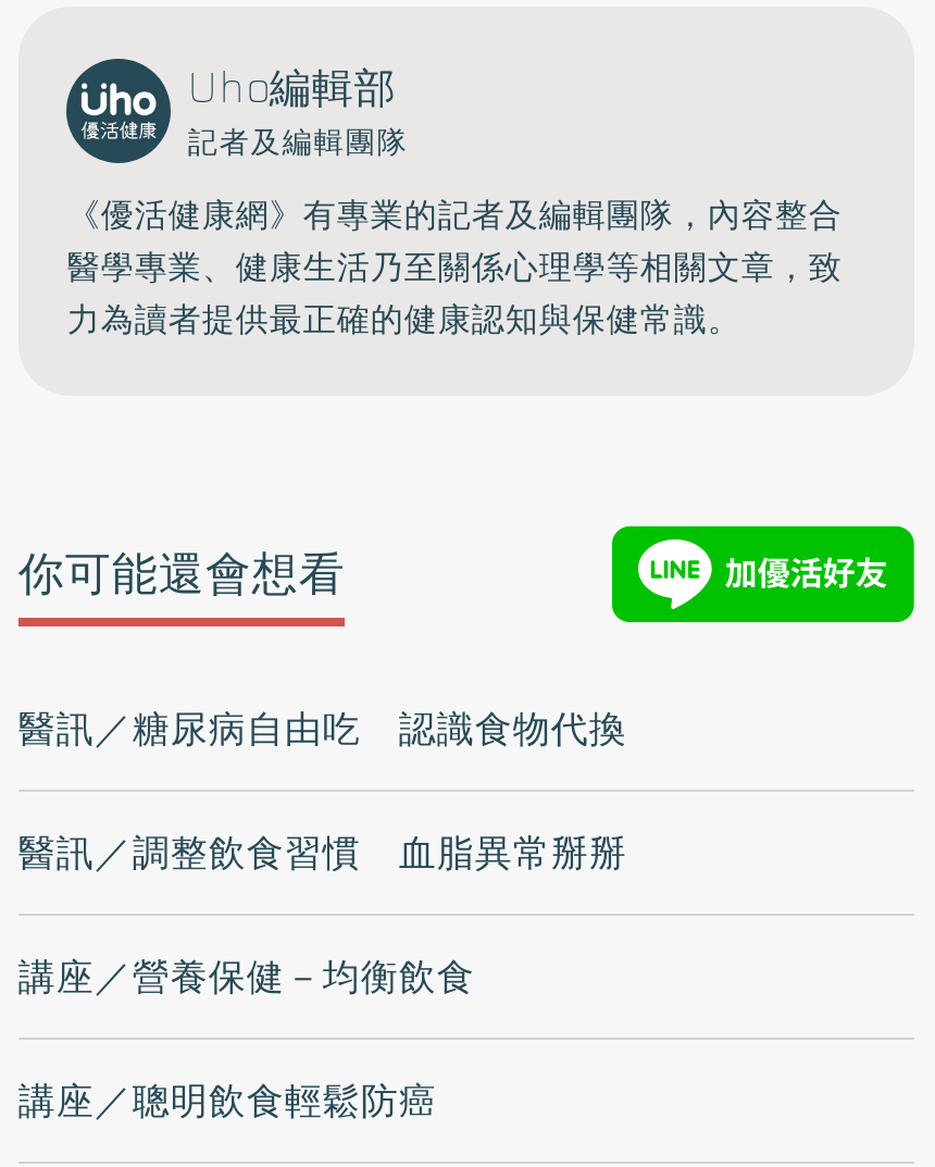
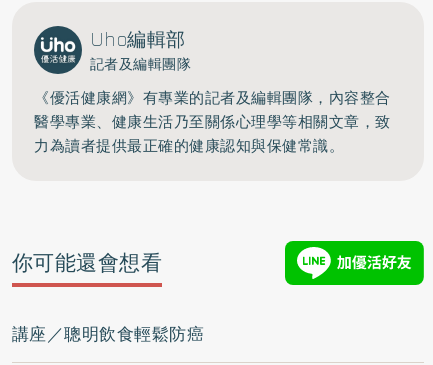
[18,700,627,1004] 醫訊／糖尿病自由吃 認識食物代換 | 醫訊／調整飲食習慣 血脂異常掰掰 | 講座／營養保健－均衡飲食 -> none

